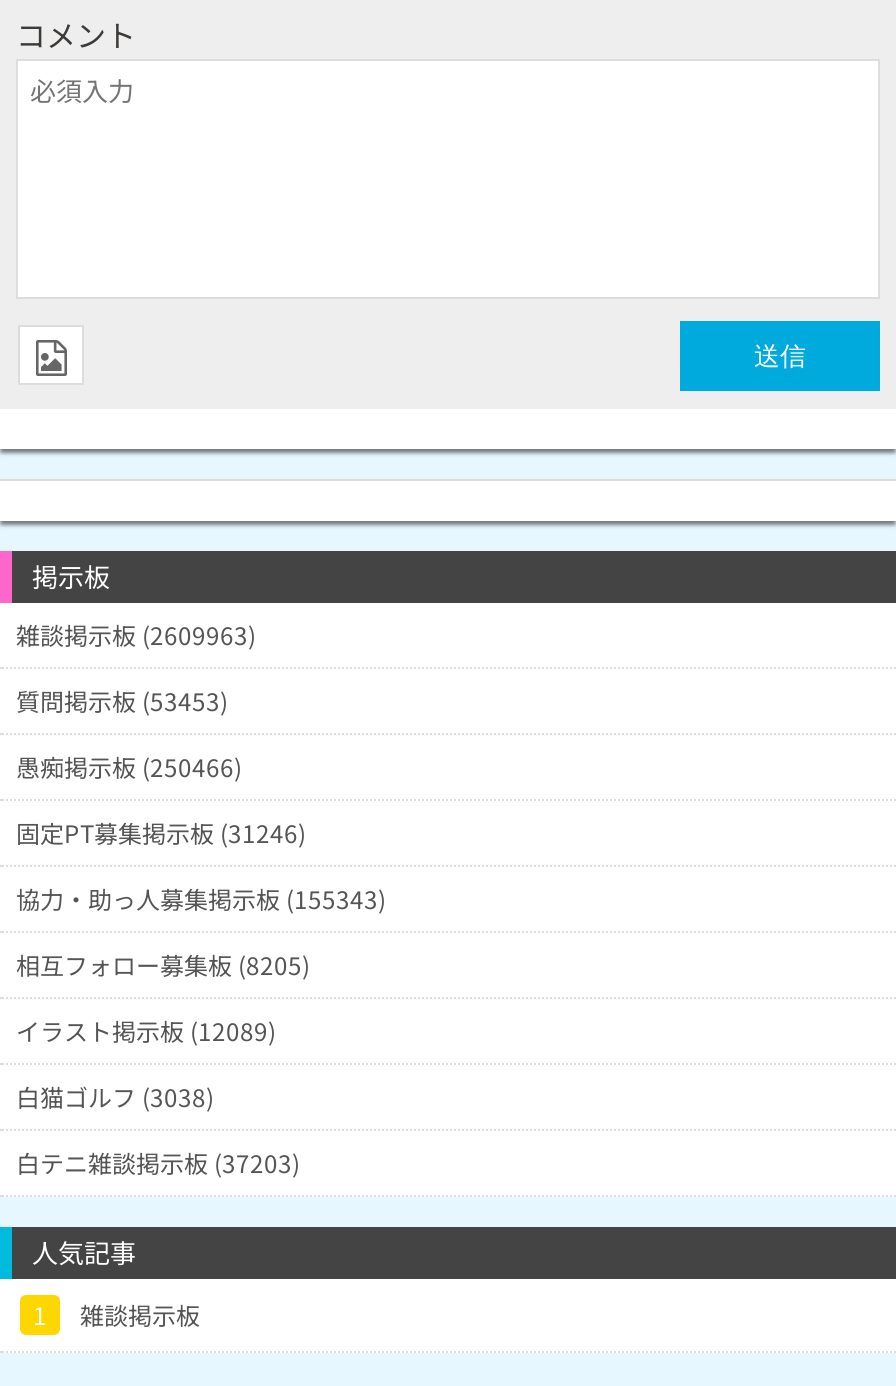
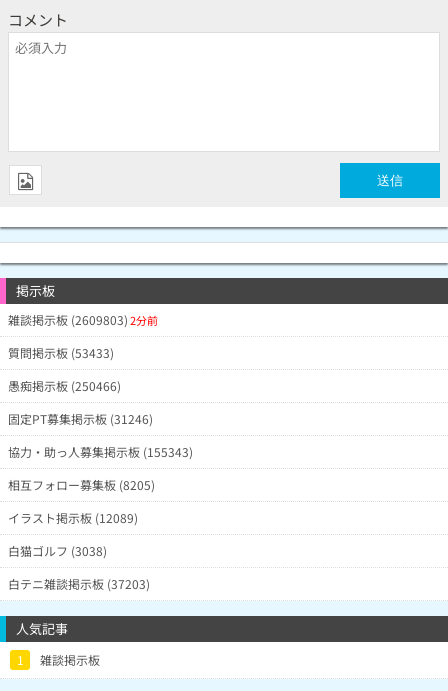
[16,617,256,651] 雑談掲示板 (2609963) -> [8,311,158,328] 雑談掲示板 (2609803) 2分前
[16,683,228,717] 質問掲示板 (53453) -> [8,344,114,361] 質問掲示板 (53433)

